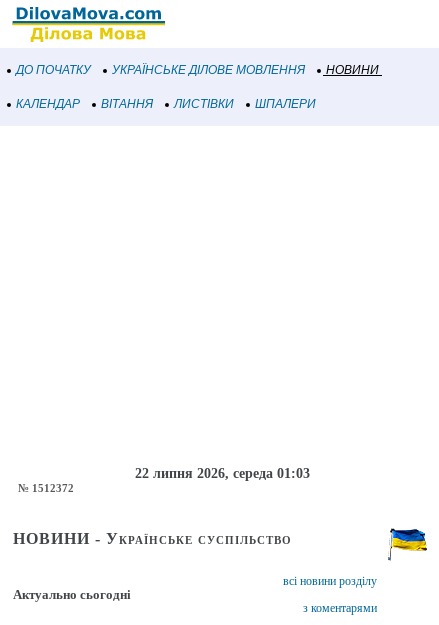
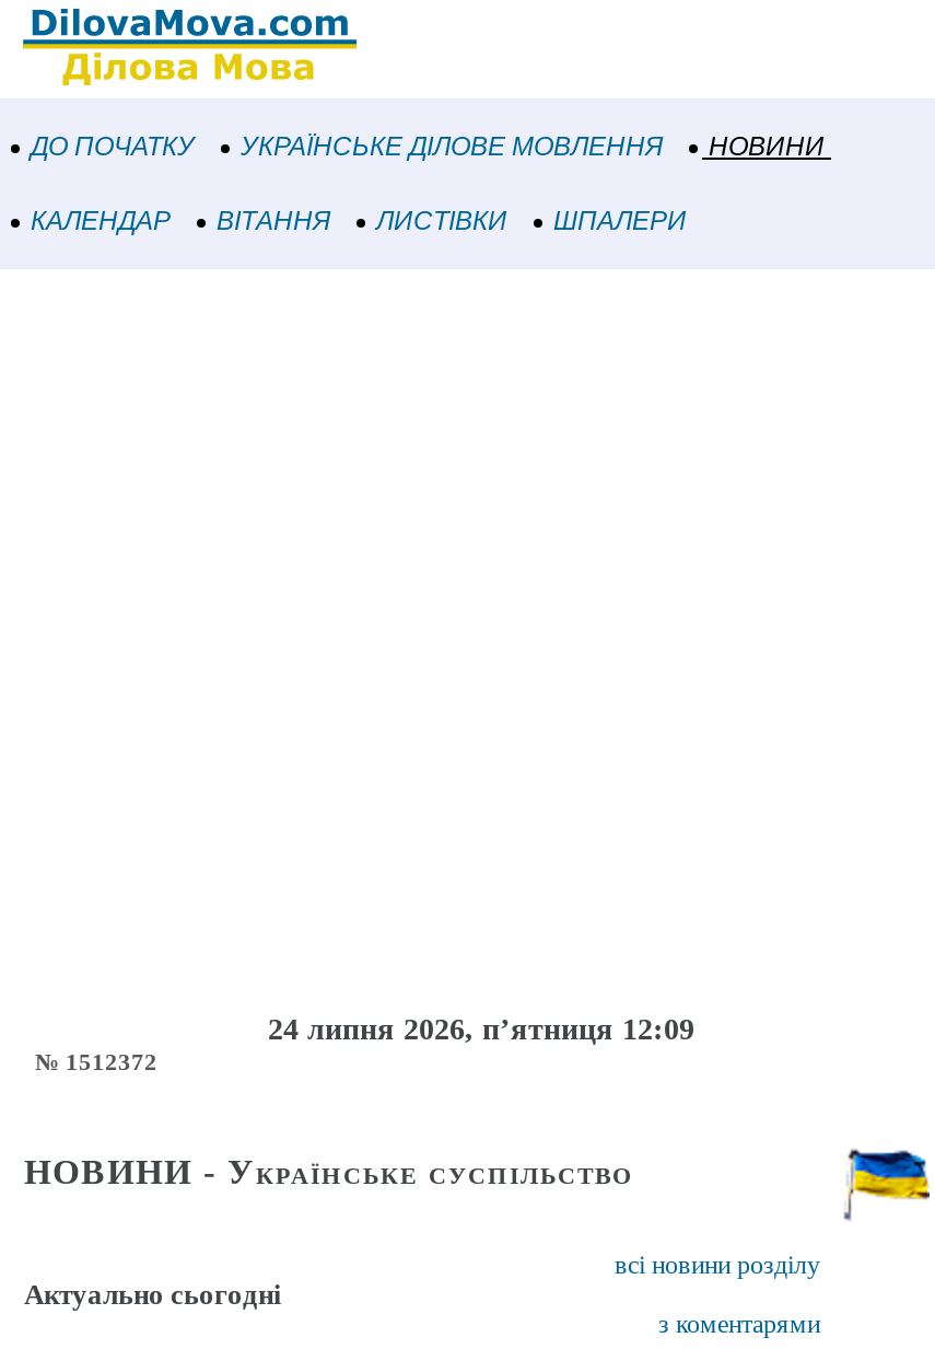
[134,466,309,481] 22 липня 2026, середа 01:03 -> [268,1013,694,1046] 24 липня 2026, п’ятниця 12:09

